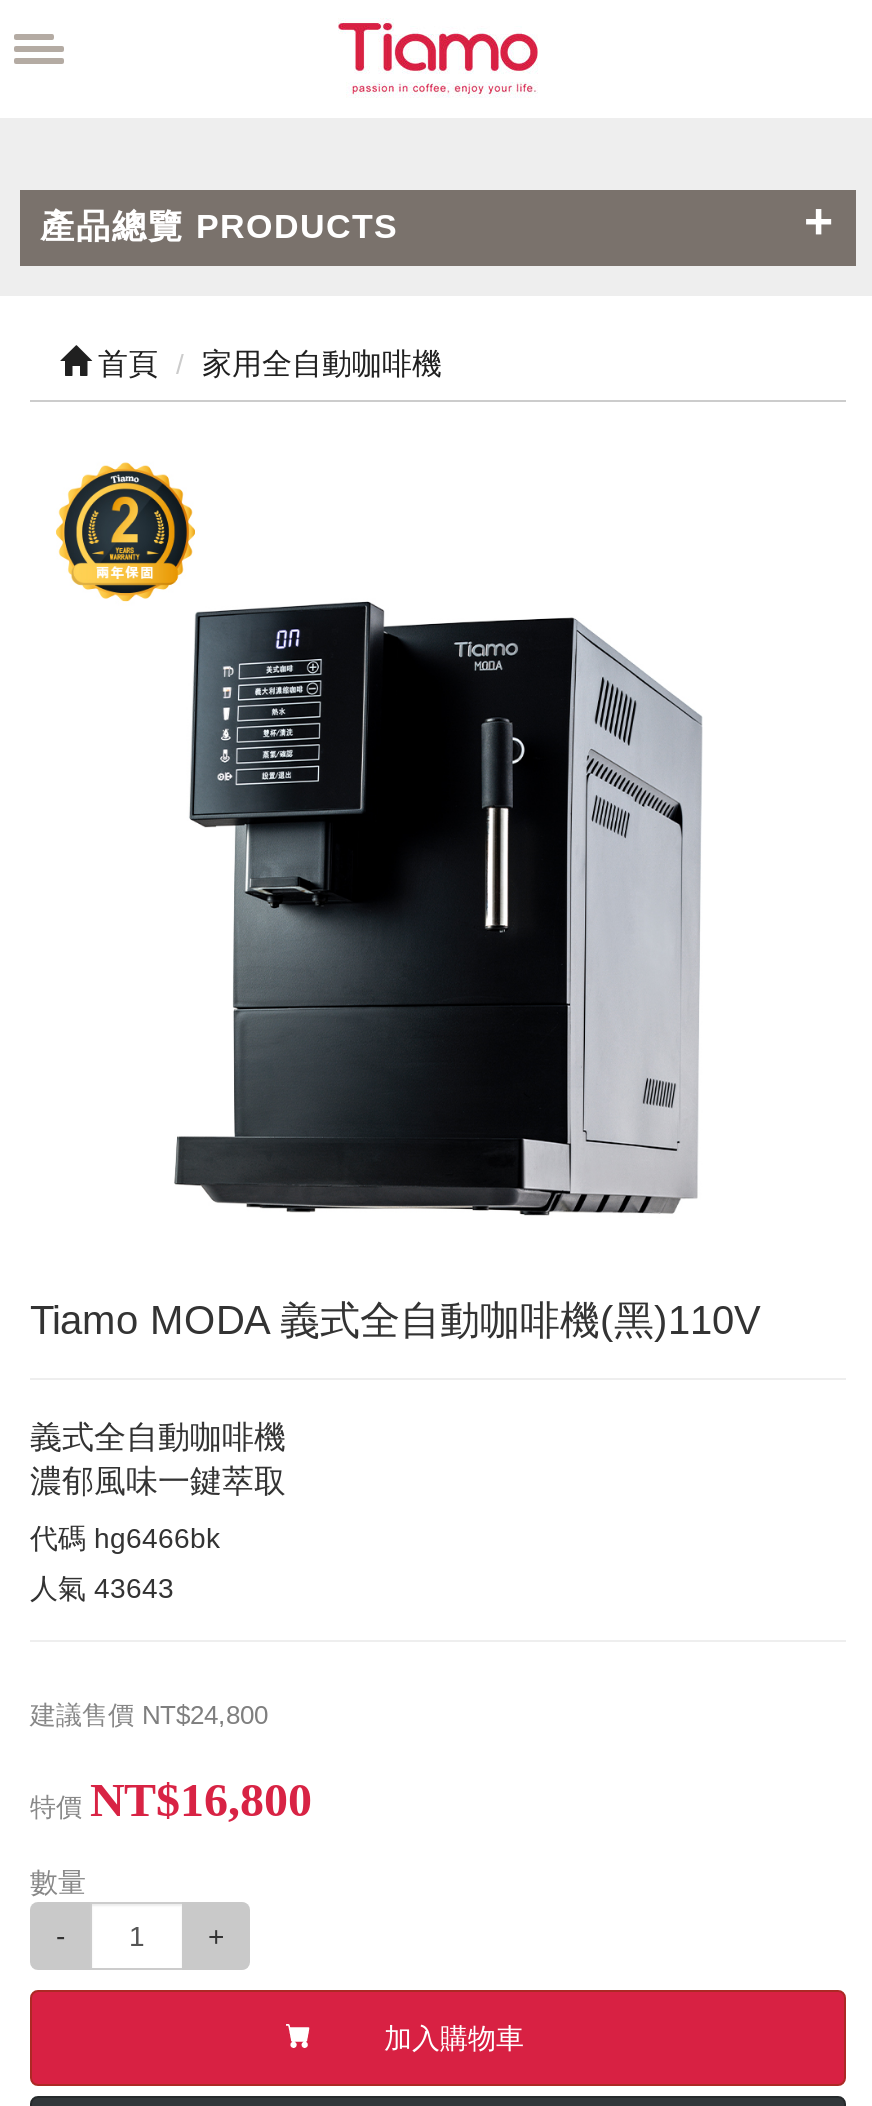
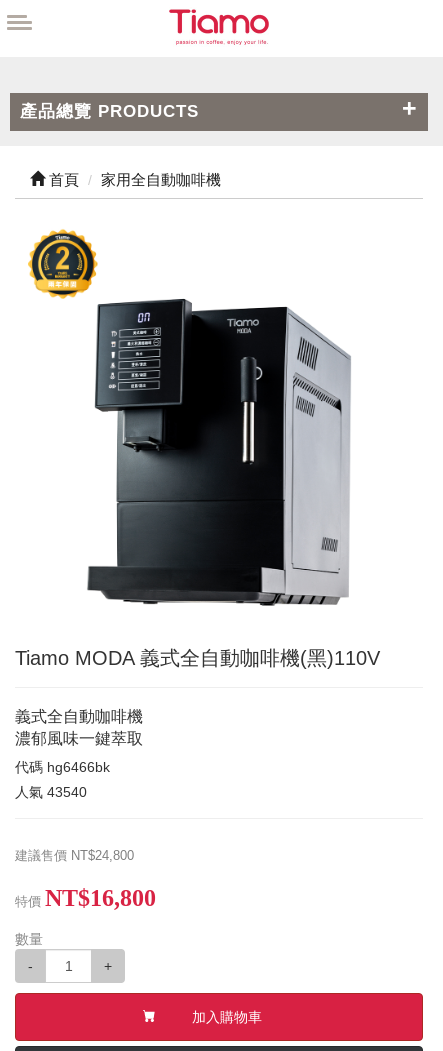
[30,1572,174,1604] 人氣43643 -> [15,784,87,800] 人氣43540

